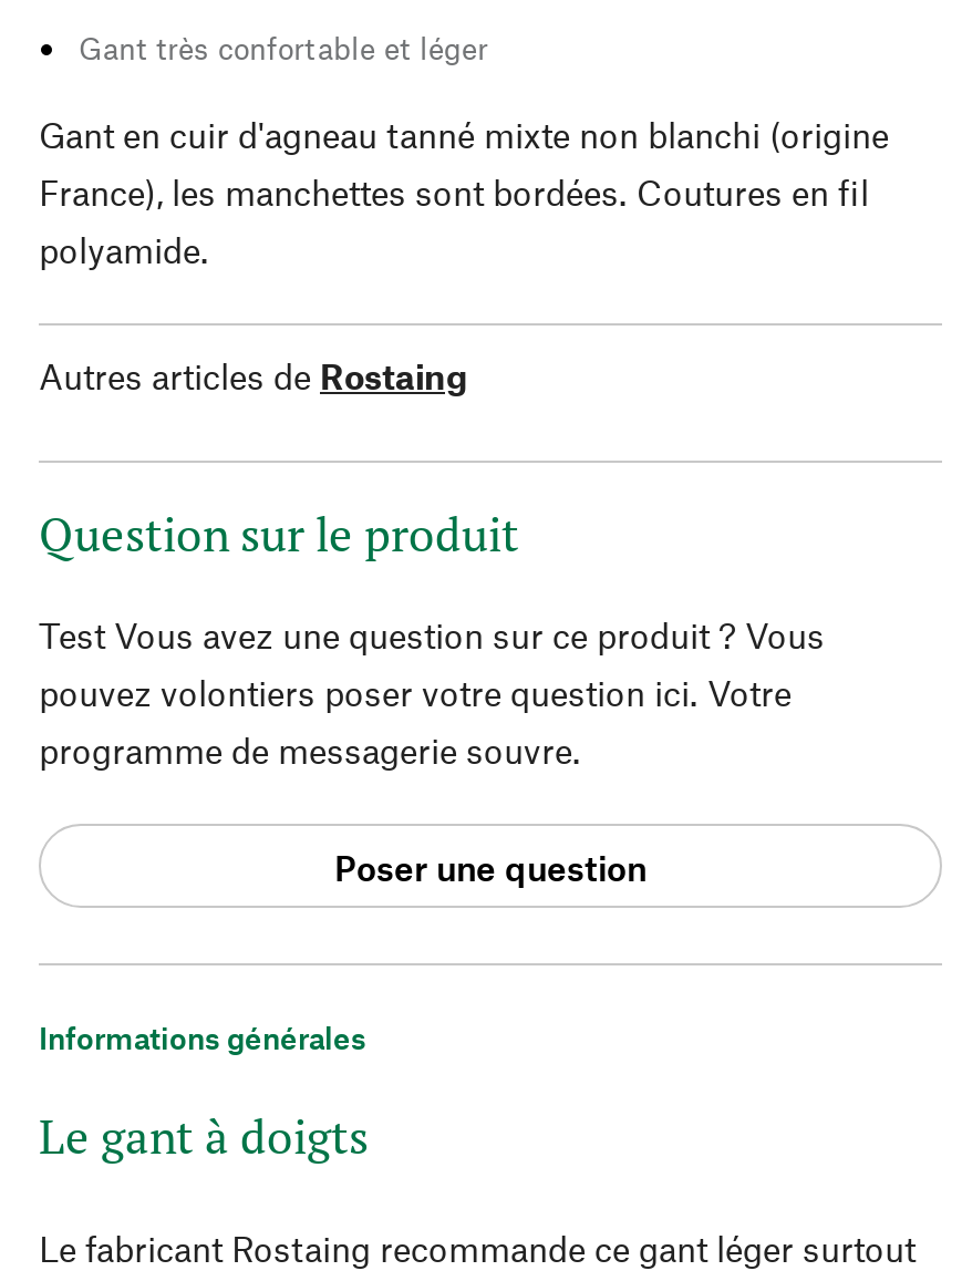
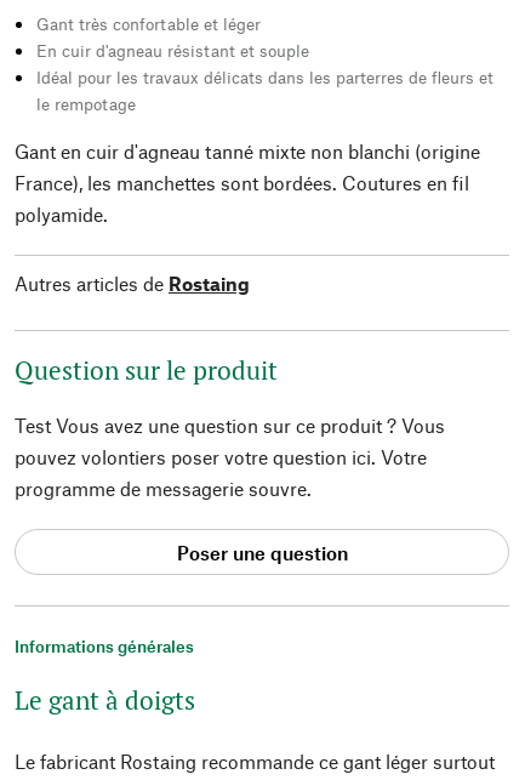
none -> [36,40,493,114] En cuir d'agneau résistant et souple | Idéal pour les travaux délicats dans les parterres de fleurs et | le rempotage

